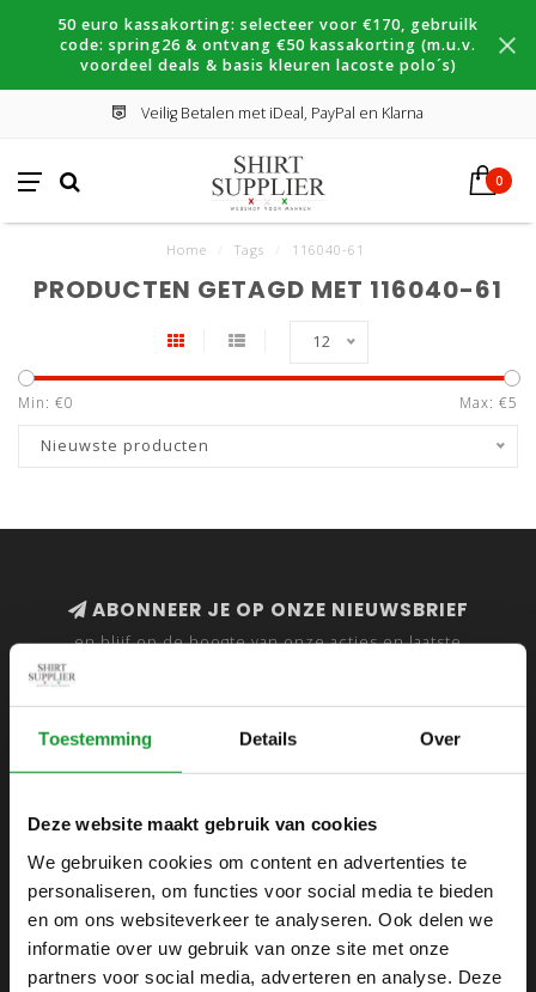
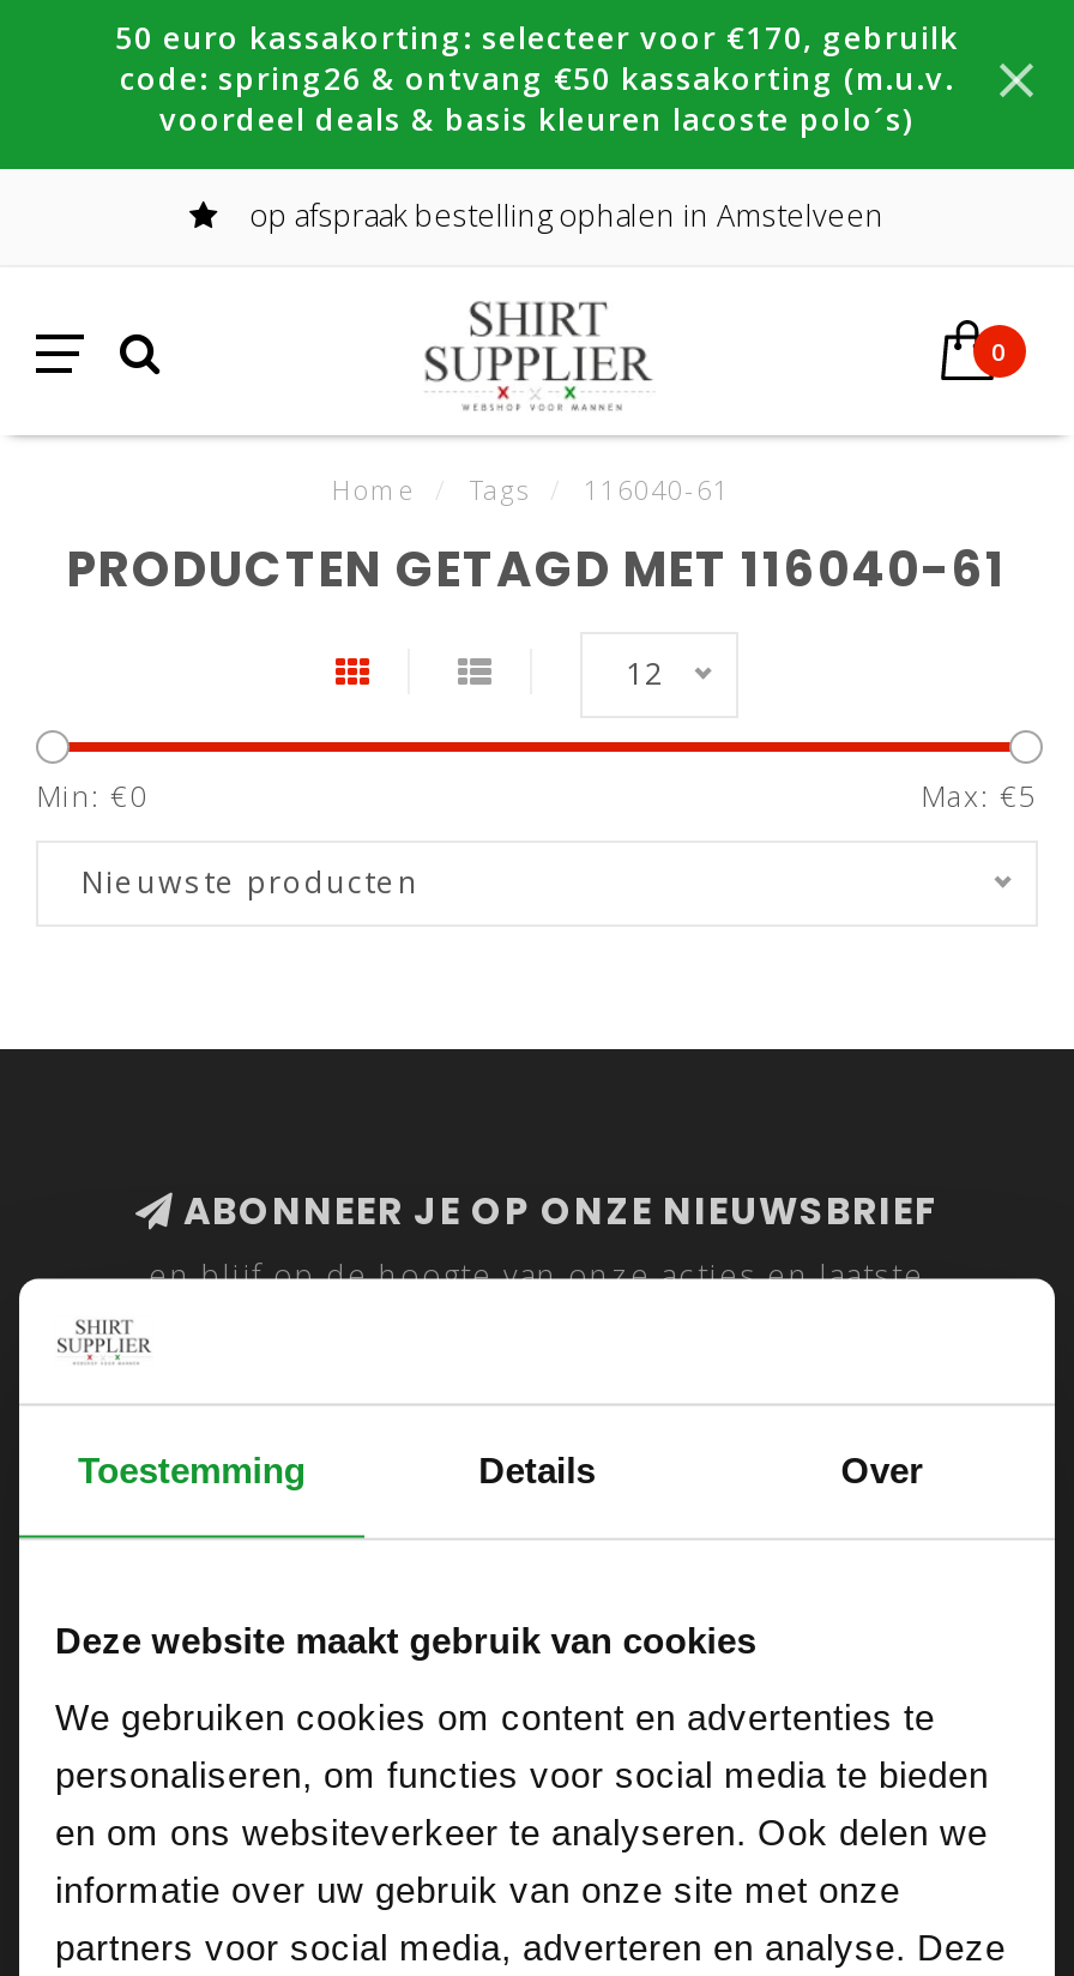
[138,103,424,123] Veilig Betalen met iDeal, PayPal en Klarna -> [242,195,885,236] op afspraak bestelling ophalen in Amstelveen

